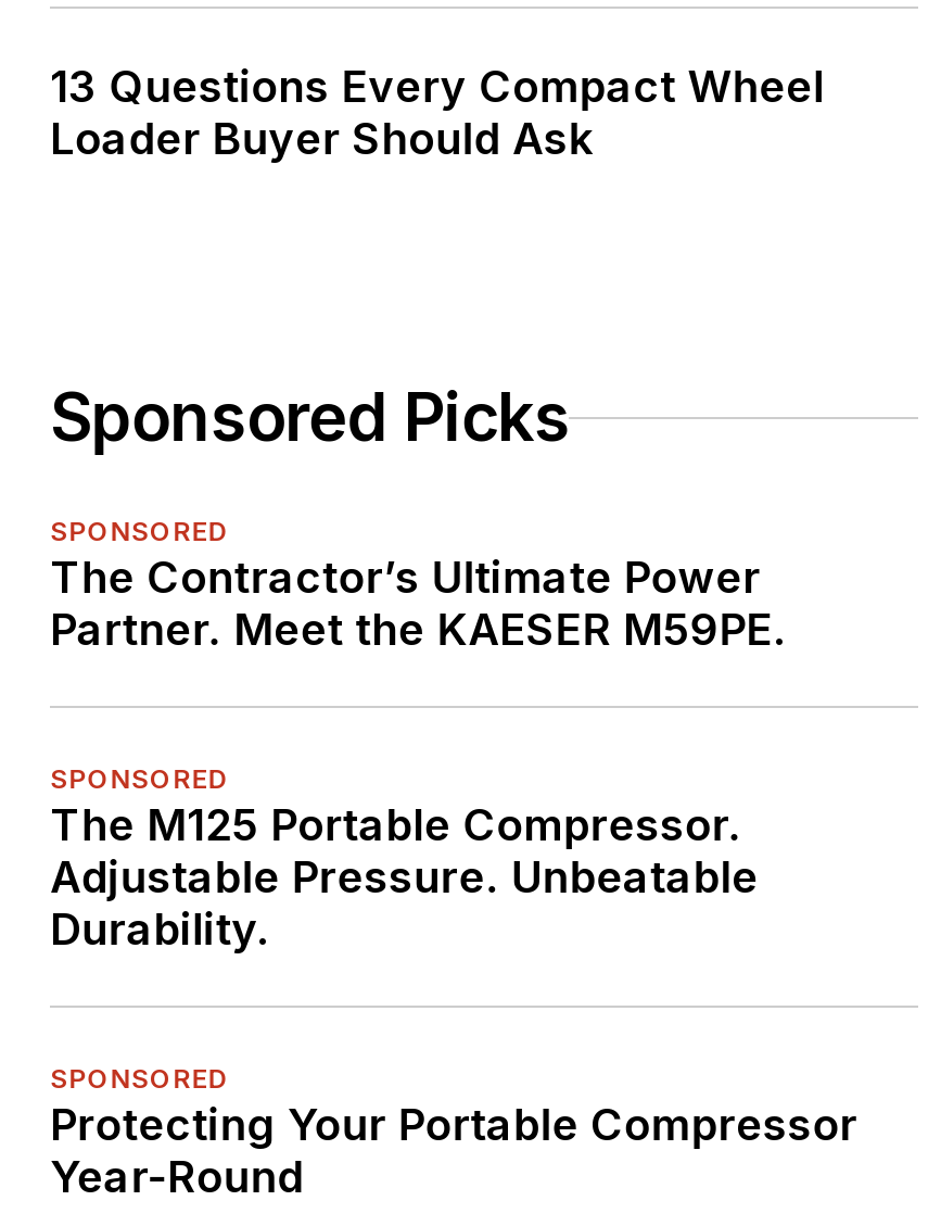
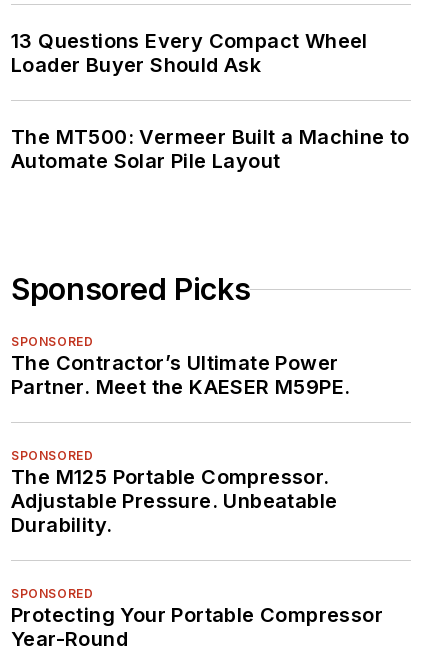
none -> [11,125,410,173] The MT500: Vermeer Built a Machine to | Automate Solar Pile Layout

